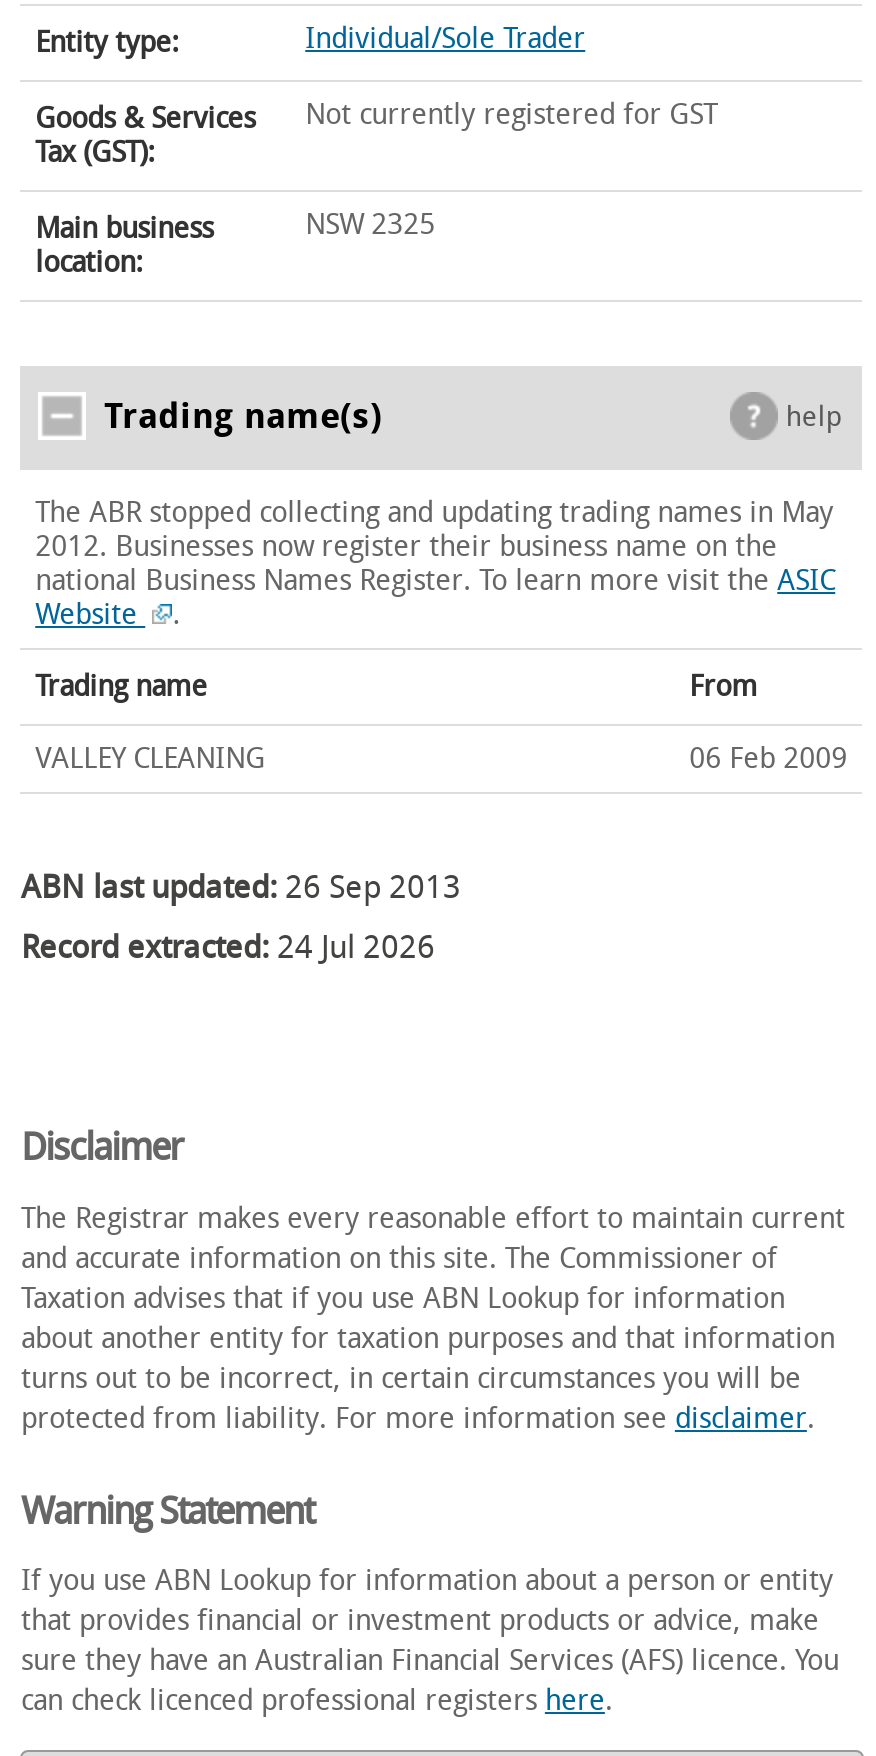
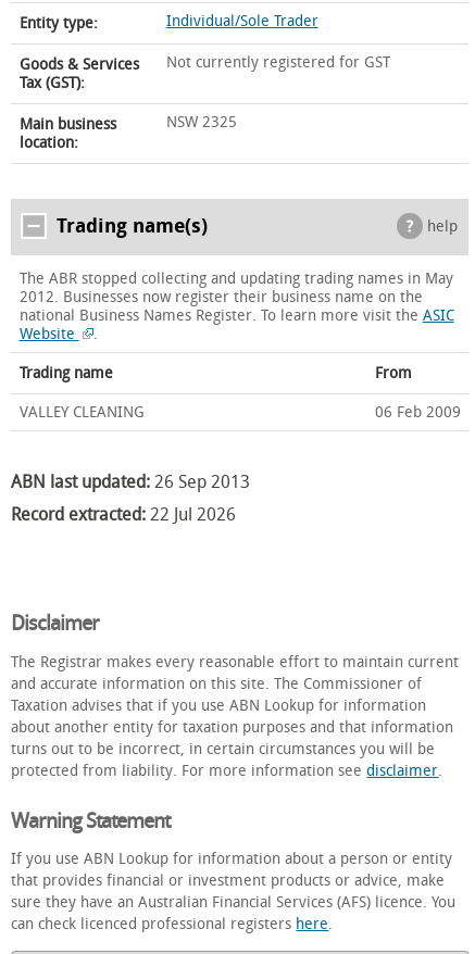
[21,927,435,965] Record extracted: 24 Jul 2026 -> [11,504,236,524] Record extracted: 22 Jul 2026

